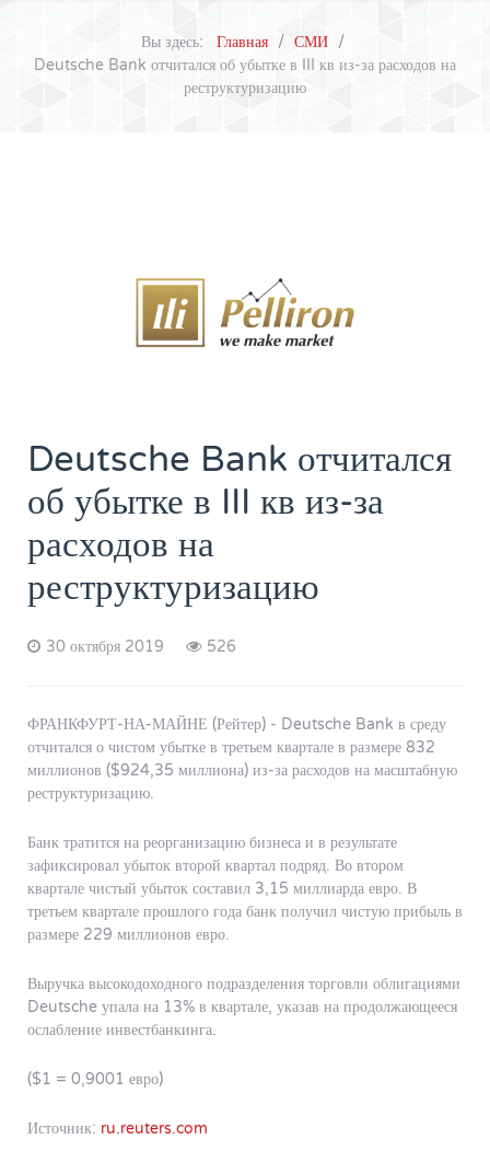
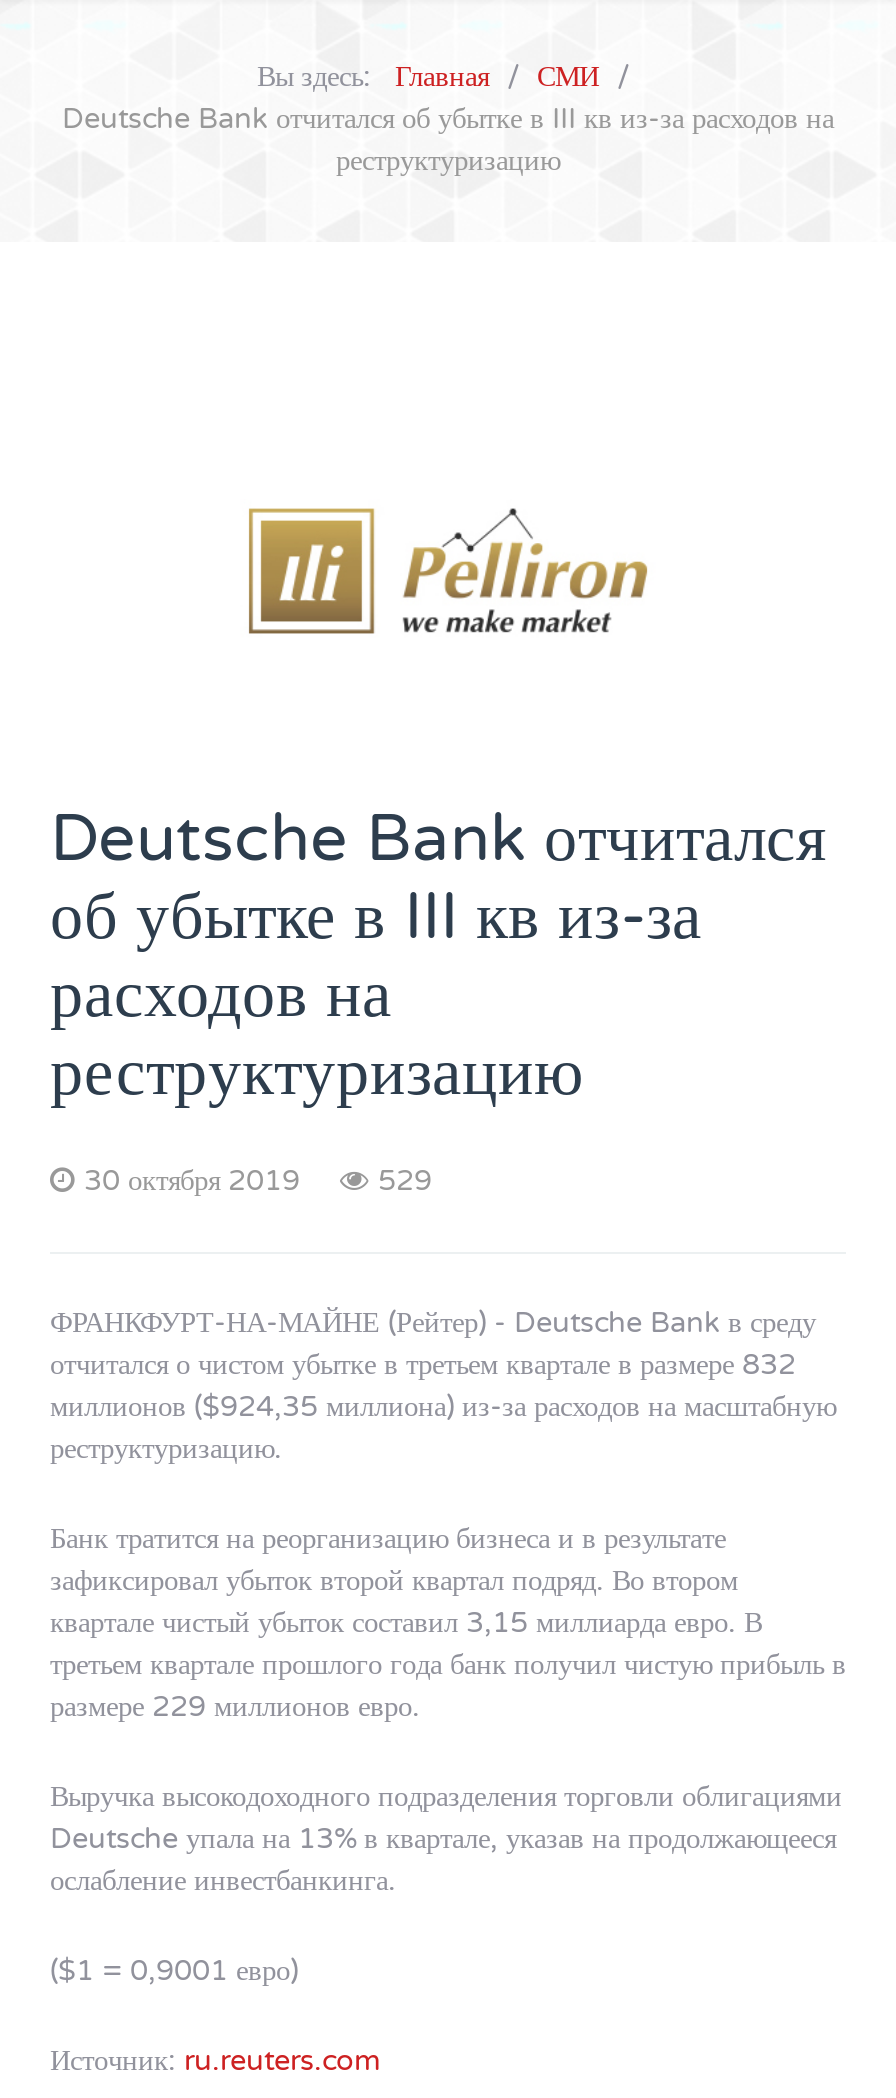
[207,637,236,656] 526 -> [378,1163,432,1197] 529

